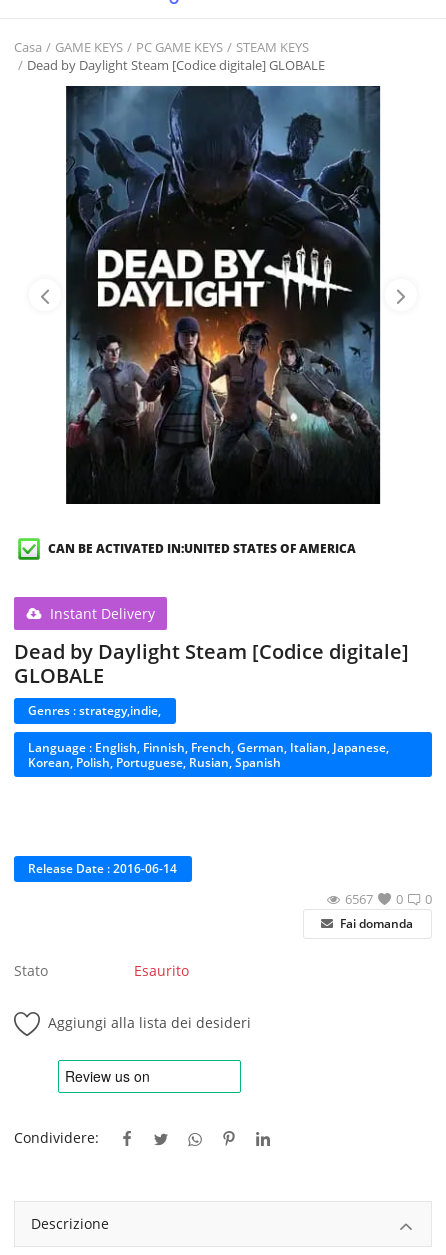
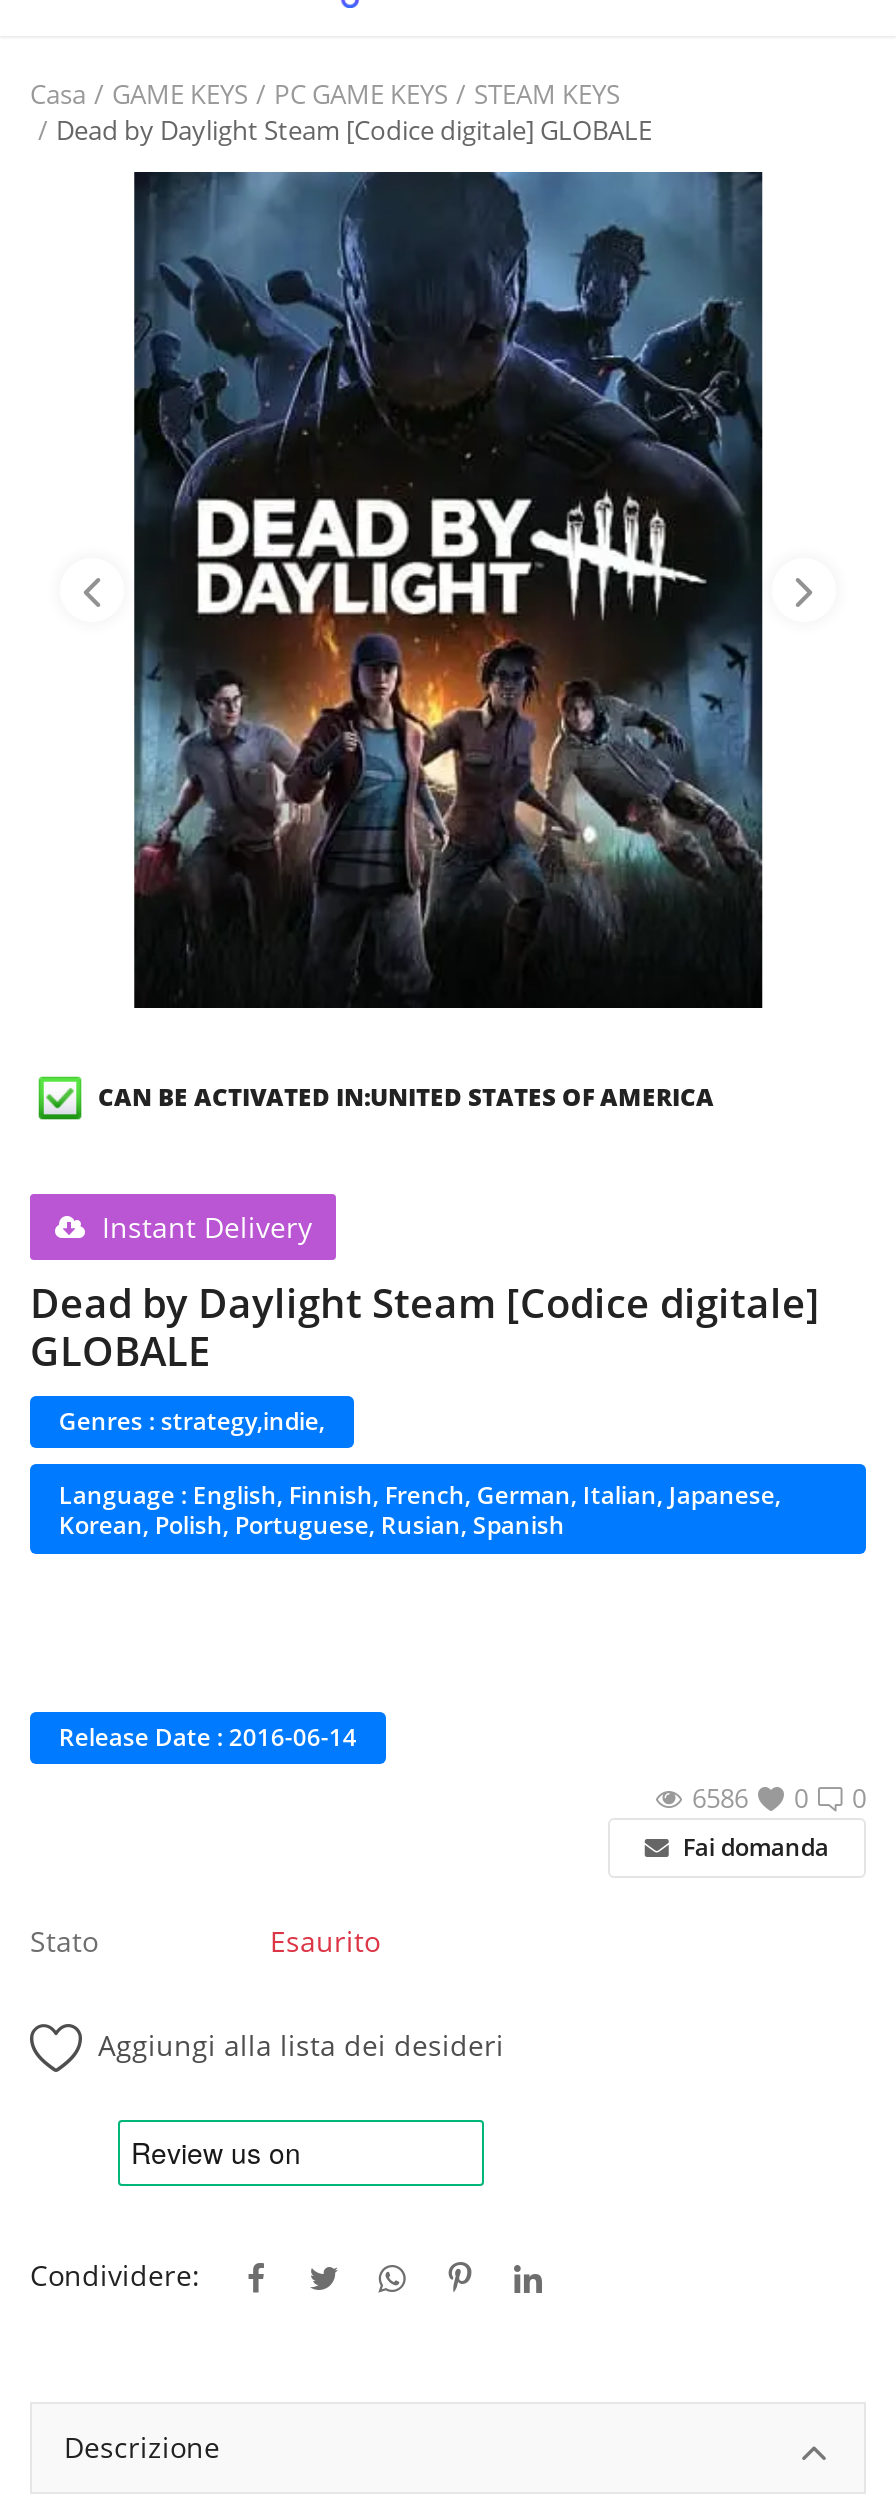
[345,890,432,908] 6567 0 0 -> [692,1780,866,1816] 6586 0 0

